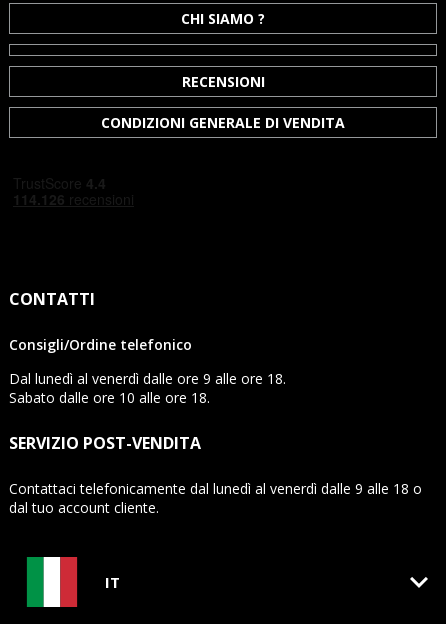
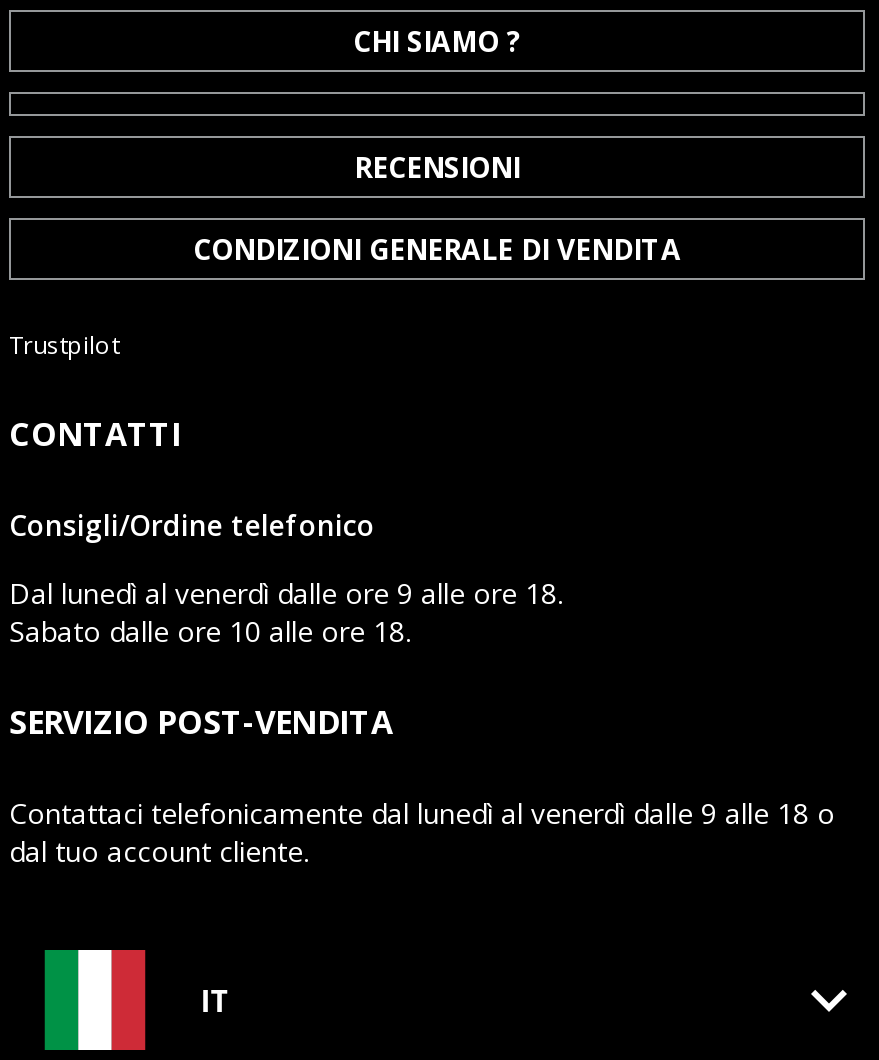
none -> [9,329,119,363] Trustpilot

